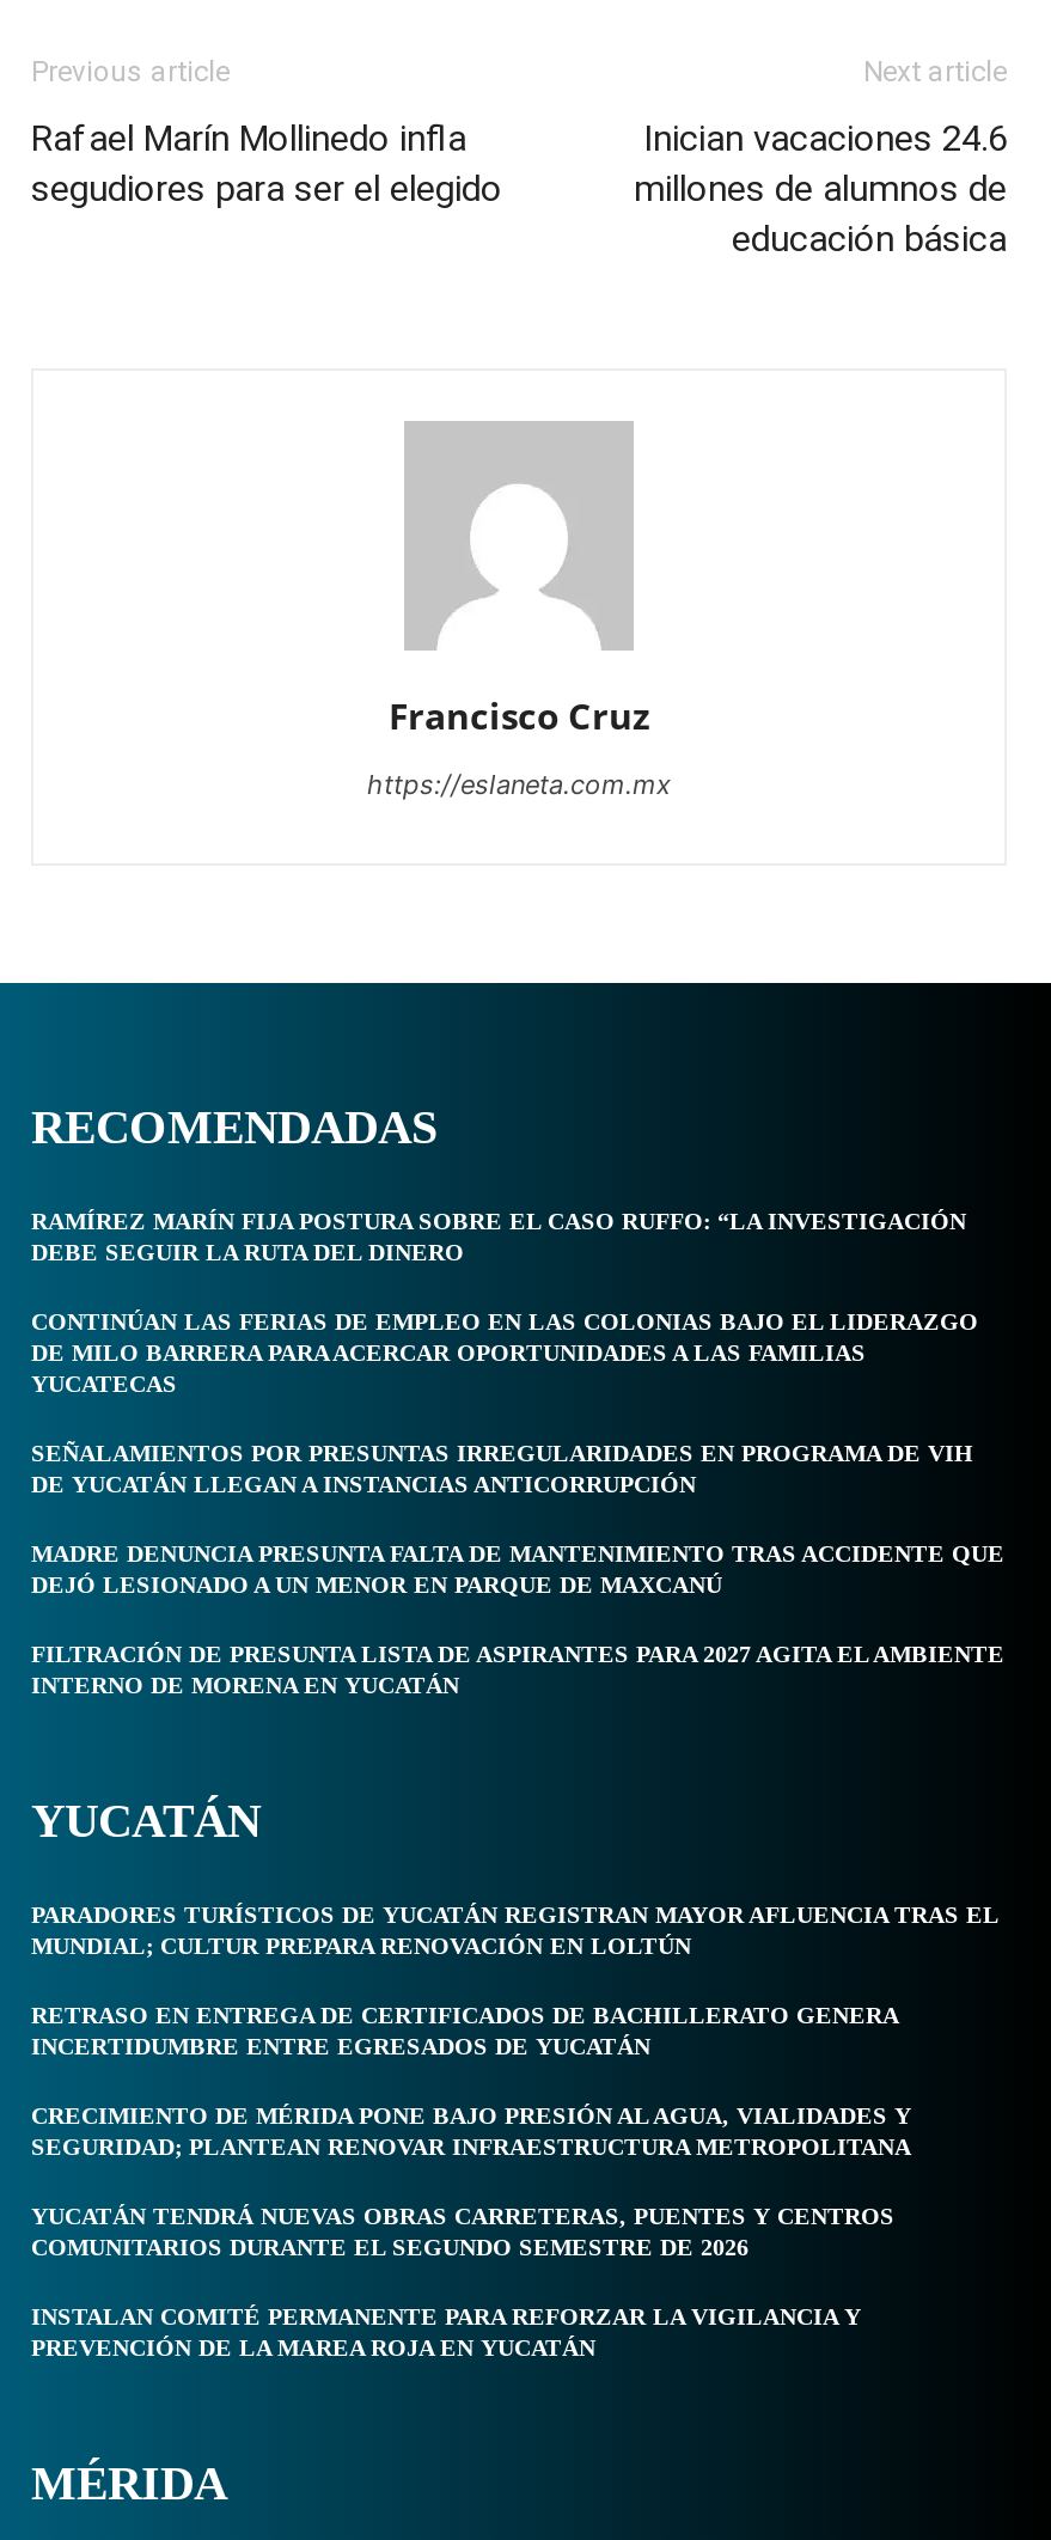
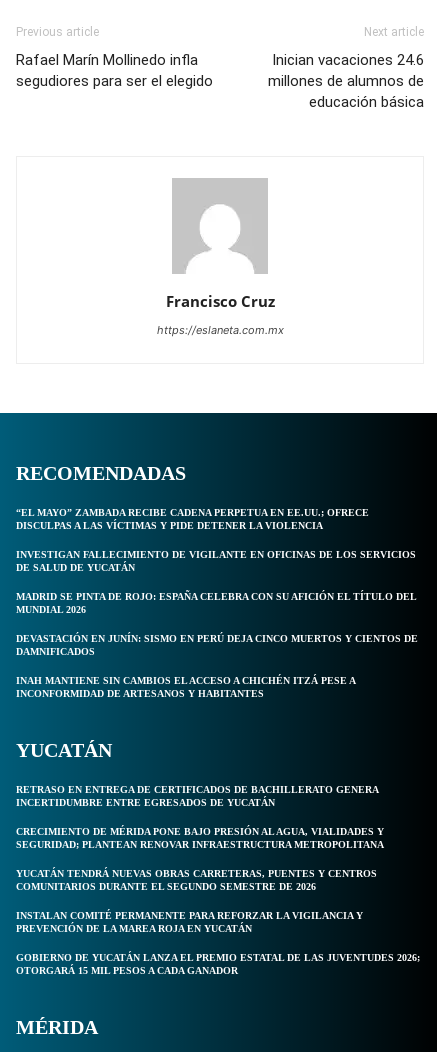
[31,1208,966,1265] RAMÍREZ MARÍN FIJA POSTURA SOBRE EL CASO RUFFO: “LA INVESTIGACIÓN | DEBE SEGUIR LA RUTA DEL DINERO -> [16,507,369,531] “EL MAYO” ZAMBADA RECIBE CADENA PERPETUA EN EE.UU.; OFRECE | DISCULPAS A LAS VÍCTIMAS Y PIDE DETENER LA VIOLENCIA
[31,1309,978,1397] CONTINÚAN LAS FERIAS DE EMPLEO EN LAS COLONIAS BAJO EL LIDERAZGO | DE MILO BARRERA PARA ACERCAR OPORTUNIDADES A LAS FAMILIAS | YUCATECAS -> [16,549,416,573] INVESTIGAN FALLECIMIENTO DE VIGILANTE EN OFICINAS DE LOS SERVICIOS | DE SALUD DE YUCATÁN
[31,1440,973,1497] SEÑALAMIENTOS POR PRESUNTAS IRREGULARIDADES EN PROGRAMA DE VIH | DE YUCATÁN LLEGAN A INSTANCIAS ANTICORRUPCIÓN -> [16,591,417,615] MADRID SE PINTA DE ROJO: ESPAÑA CELEBRA CON SU AFICIÓN EL TÍTULO DEL | MUNDIAL 2026
[31,1541,1004,1598] MADRE DENUNCIA PRESUNTA FALTA DE MANTENIMIENTO TRAS ACCIDENTE QUE | DEJÓ LESIONADO A UN MENOR EN PARQUE DE MAXCANÚ -> [16,633,418,657] DEVASTACIÓN EN JUNÍN: SISMO EN PERÚ DEJA CINCO MUERTOS Y CIENTOS DE | DAMNIFICADOS
[31,1641,1004,1698] FILTRACIÓN DE PRESUNTA LISTA DE ASPIRANTES PARA 2027 AGITA EL AMBIENTE | INTERNO DE MORENA EN YUCATÁN -> [16,675,356,699] INAH MANTIENE SIN CAMBIOS EL ACCESO A CHICHÉN ITZÁ PESE A | INCONFORMIDAD DE ARTESANOS Y HABITANTES
[31,1902,1000,1959] PARADORES TURÍSTICOS DE YUCATÁN REGISTRAN MAYOR AFLUENCIA TRAS EL | MUNDIAL; CULTUR PREPARA RENOVACIÓN EN LOLTÚN -> none
moved [31,2002,911,2361] -> [16,784,384,934]: RETRASO EN ENTREGA DE CERTIFICADOS DE BACHILLERATO GENERA | INCERTIDUMBRE ENTRE EGRESADOS DE YUCATÁN | CRECIMIENTO DE MÉRIDA PONE BAJO PRESIÓN AL AGUA, VIALIDADES Y | SEGURIDAD; PLANTEAN RENOVAR INFRAESTRUCTURA METROPOLITANA | YUCATÁN TENDRÁ NUEVAS OBRAS CARRETERAS, PUENTES Y CENTROS | COMUNITARIOS DURANTE EL SEGUNDO SEMESTRE DE 2026 | INSTALAN COMITÉ PERMANENTE PARA REFORZAR LA VIGILANCIA Y | PREVENCIÓN DE LA MAREA ROJA EN YUCATÁN
none -> [16,952,420,976] GOBIERNO DE YUCATÁN LANZA EL PREMIO ESTATAL DE LAS JUVENTUDES 2026; | OTORGARÁ 15 MIL PESOS A CADA GANADOR

